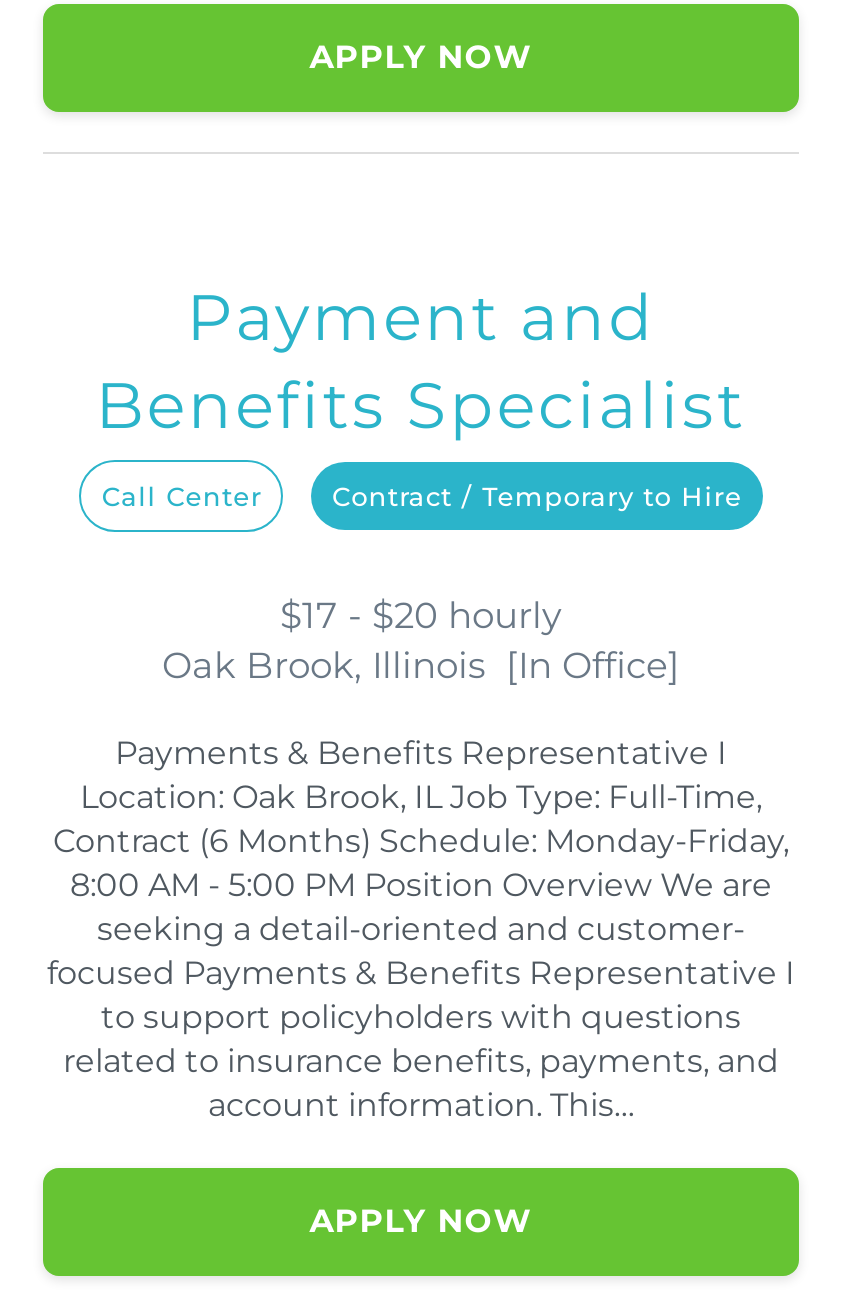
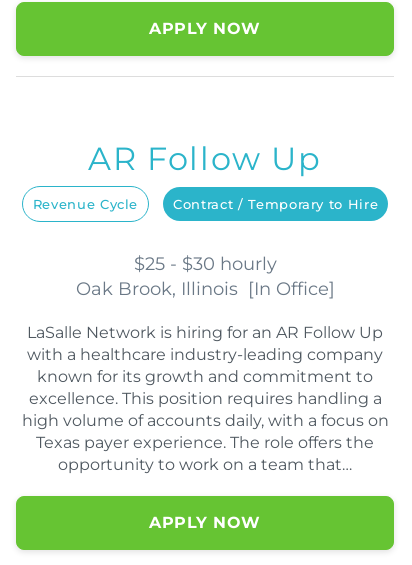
[96,278,746,444] Payment and | Benefits Specialist -> [88,139,322,178] AR Follow Up
[102,480,262,512] Call Center -> [33,196,138,212] Revenue Cycle
[280,594,562,638] $17 - $20 hourly -> [133,253,276,275] $25 - $30 hourly
[47,734,795,1124] Payments & Benefits Representative I | Location: Oak Brook, IL Job Type: Full-Time, | Contract (6 Months) Schedule: Monday-Friday, | 8:00 AM - 5:00 PM Position Overview We are | seeking a detail-oriented and customer- | focused Payments & Benefits Representative I | to support policyholders with questions | related to insurance benefits, payments, and | account information. This… -> [21,323,388,474] LaSalle Network is hiring for an AR Follow Up | with a healthcare industry-leading company | known for its growth and commitment to | excellence. This position requires handling a | high volume of accounts daily, with a focus on | Texas payer experience. The role offers the | opportunity to work on a team that…

